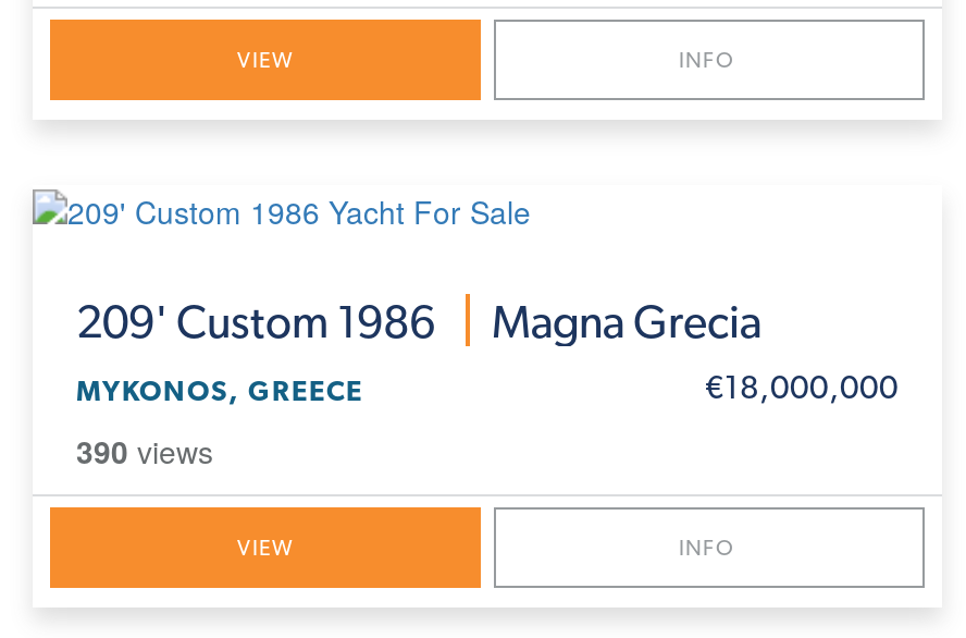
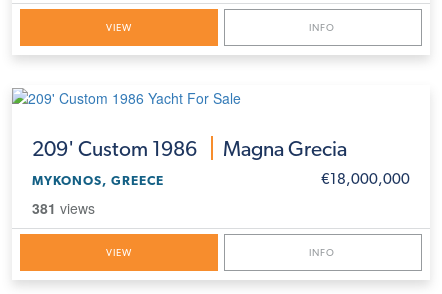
[76,429,213,473] 390 views -> [32,198,95,218] 381 views

